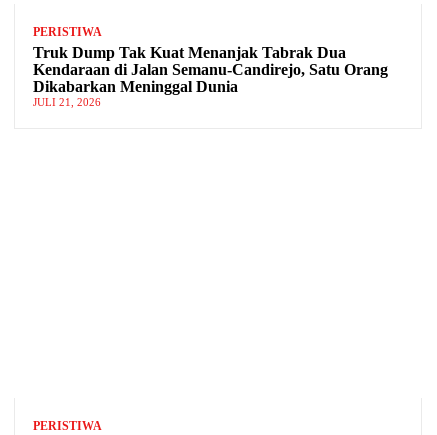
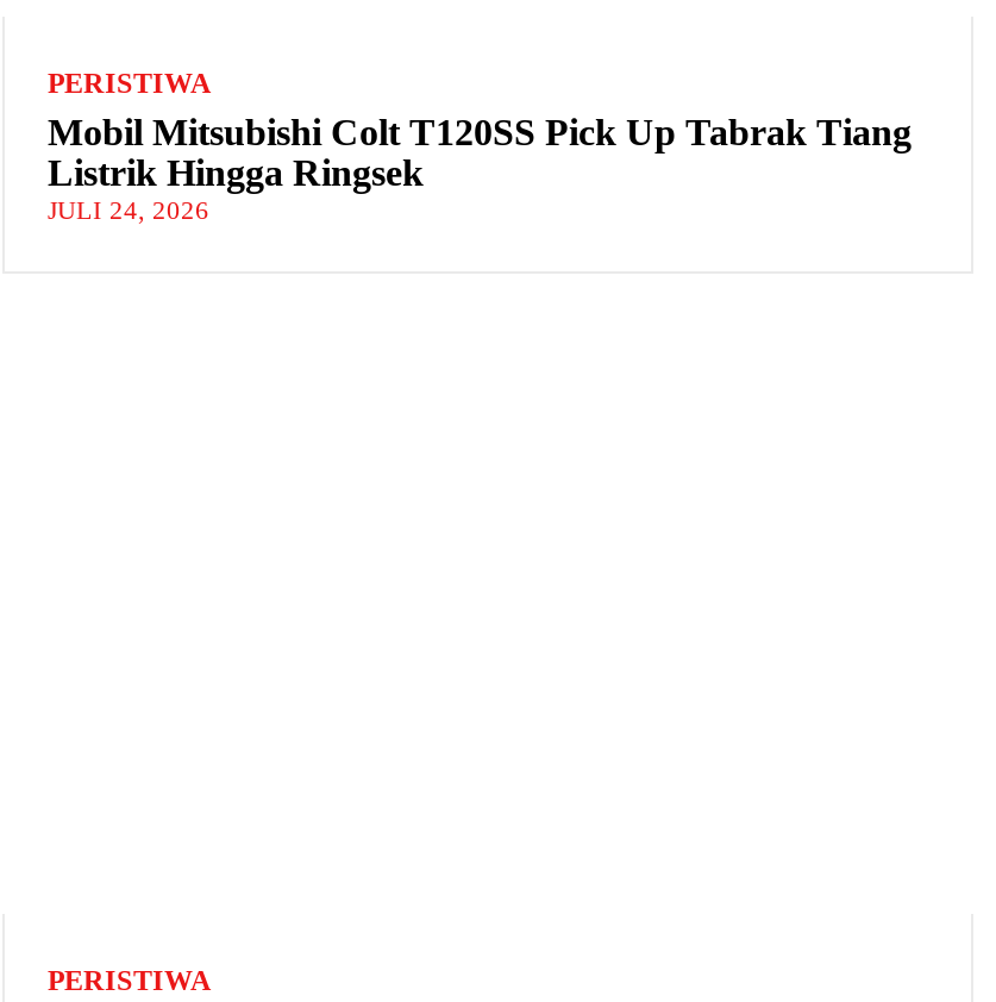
[33,44,388,108] Truk Dump Tak Kuat Menanjak Tabrak Dua | Kendaraan di Jalan Semanu-Candirejo, Satu Orang | Dikabarkan Meninggal Dunia | JULI 21, 2026 -> [48,112,912,224] Mobil Mitsubishi Colt T120SS Pick Up Tabrak Tiang | Listrik Hingga Ringsek | JULI 24, 2026

